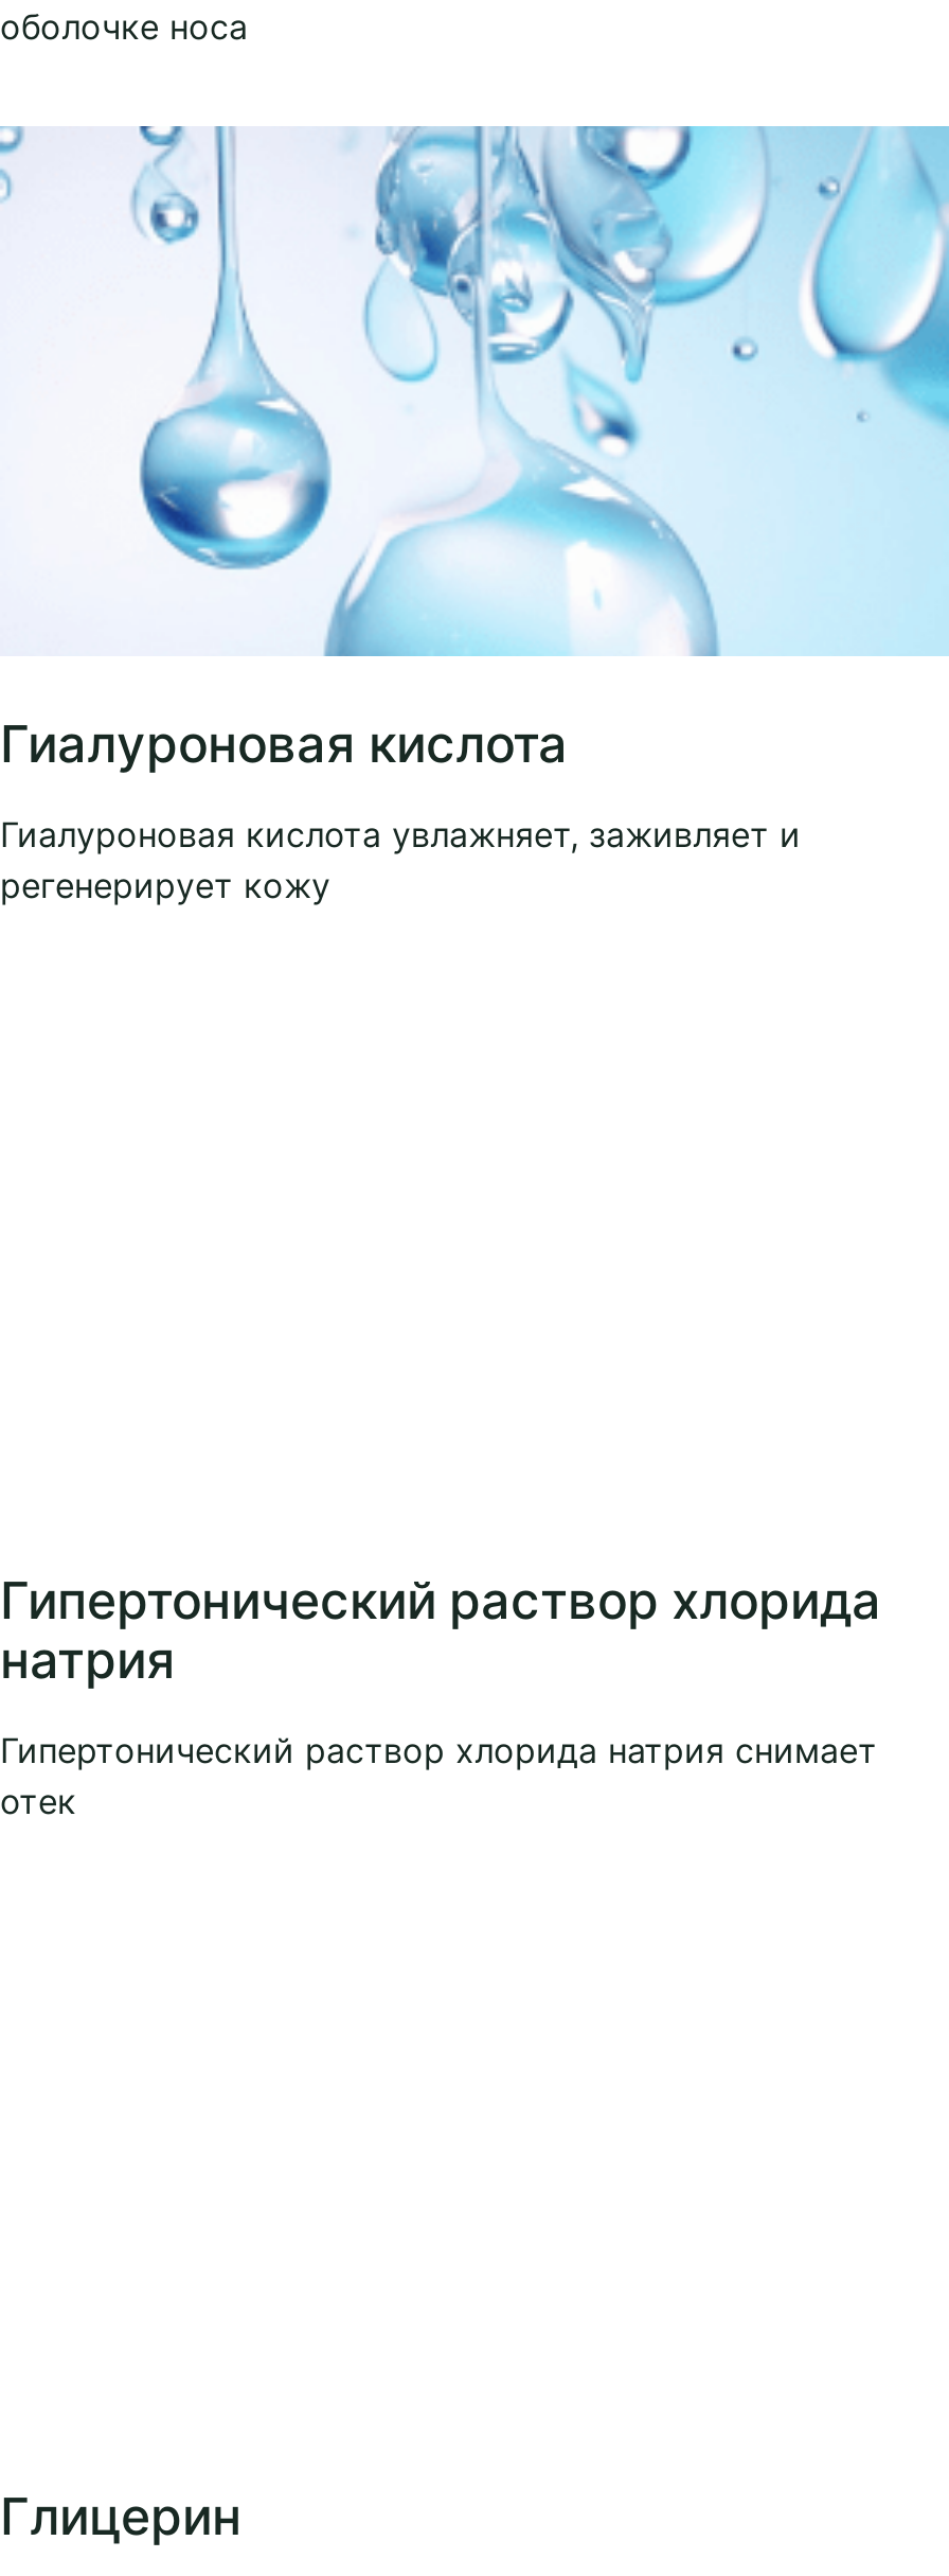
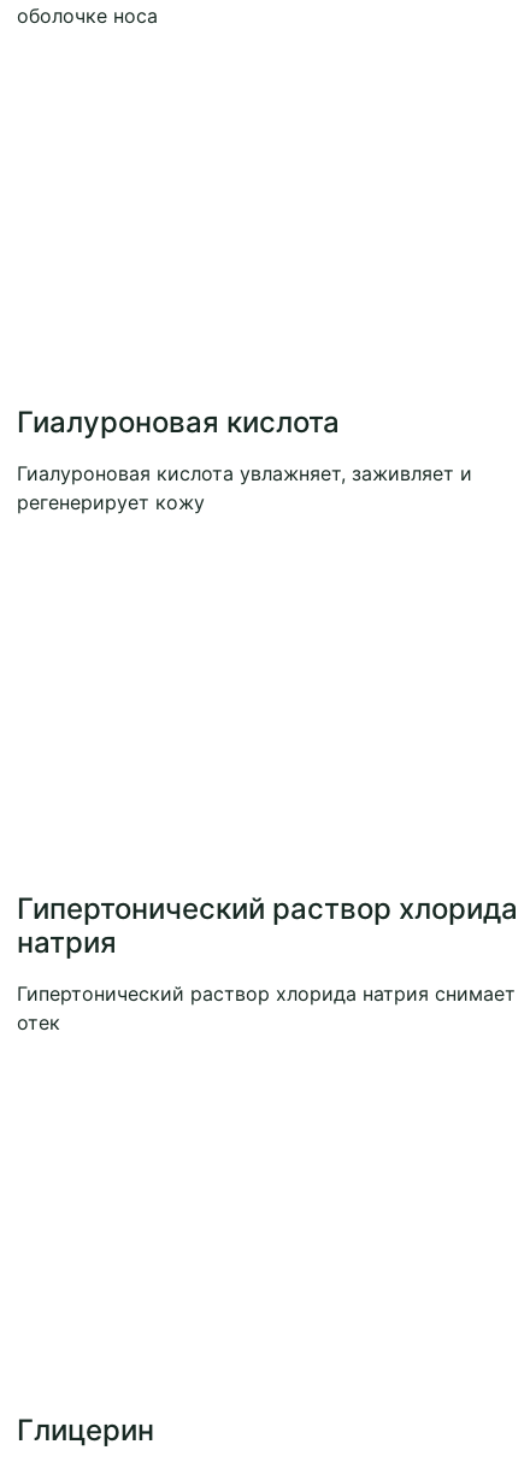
[6,123,943,659] [image] -> none

